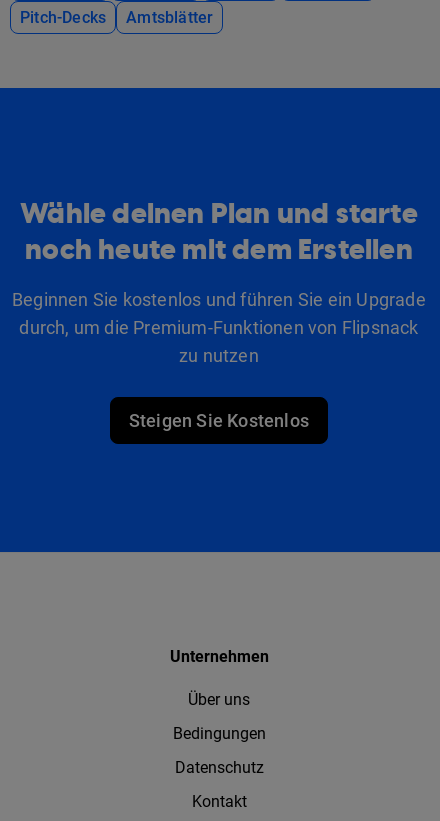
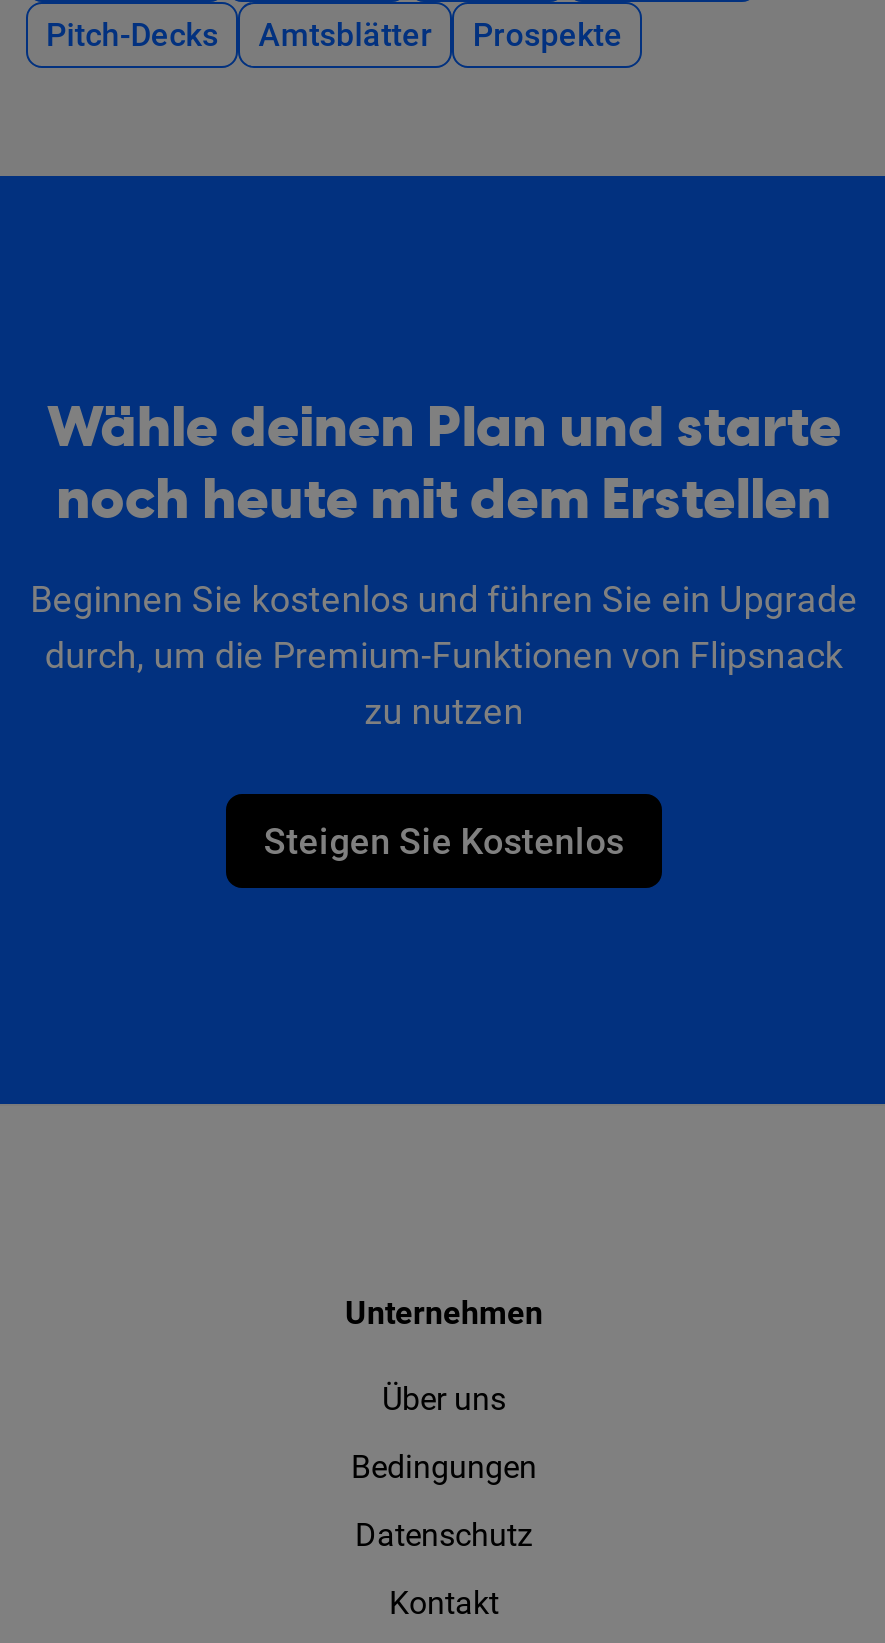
none -> [473,16,622,54] Prospekte

